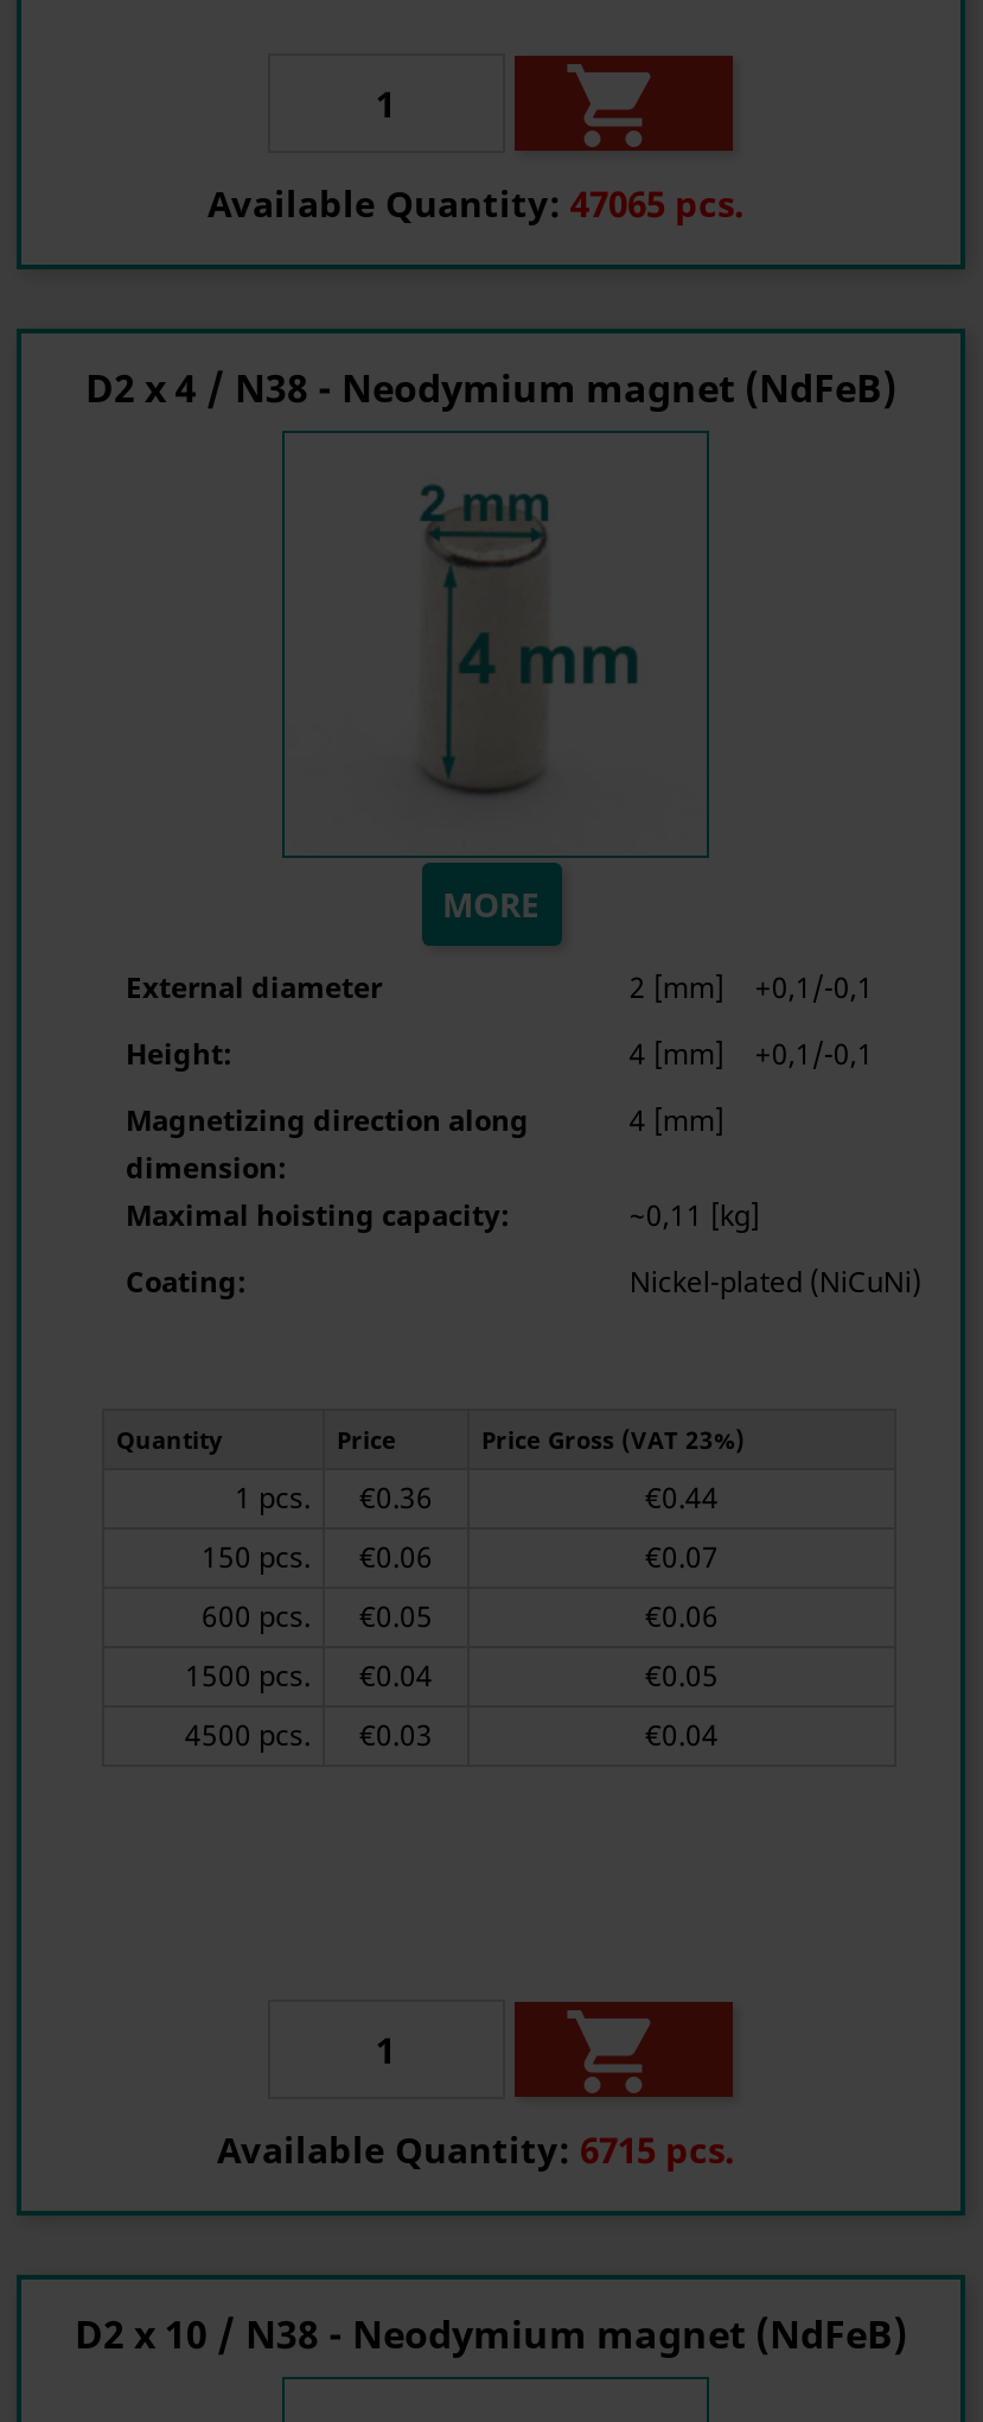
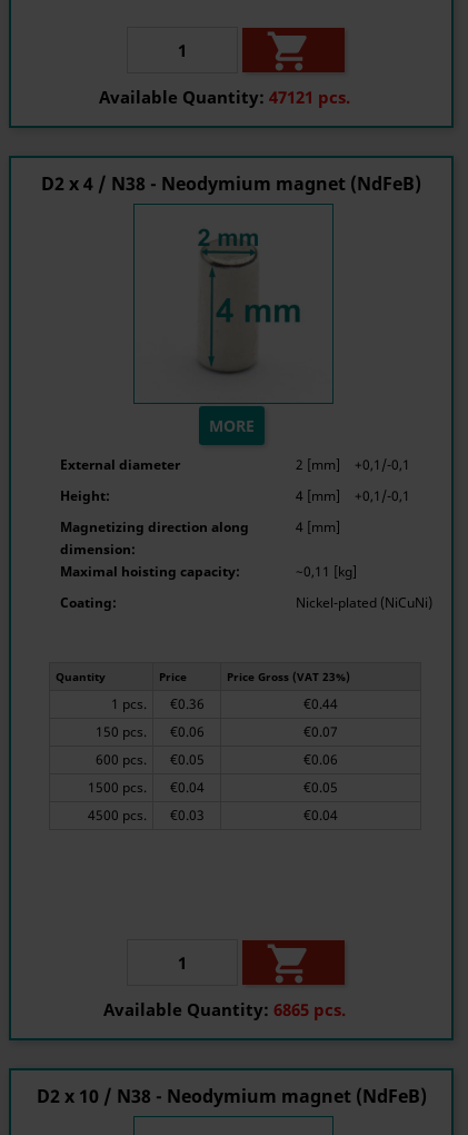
[208,178,743,226] Available Quantity: 47065 pcs. -> [98,85,350,107] Available Quantity: 47121 pcs.
[217,2124,734,2172] Available Quantity: 6715 pcs. -> [103,998,345,1020] Available Quantity: 6865 pcs.

